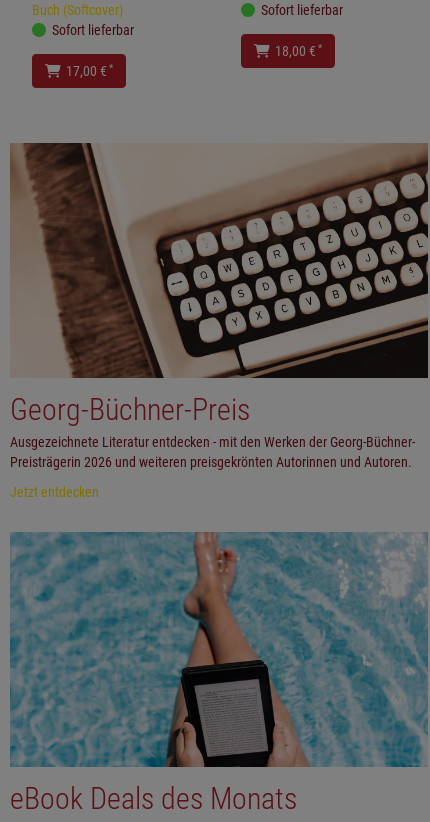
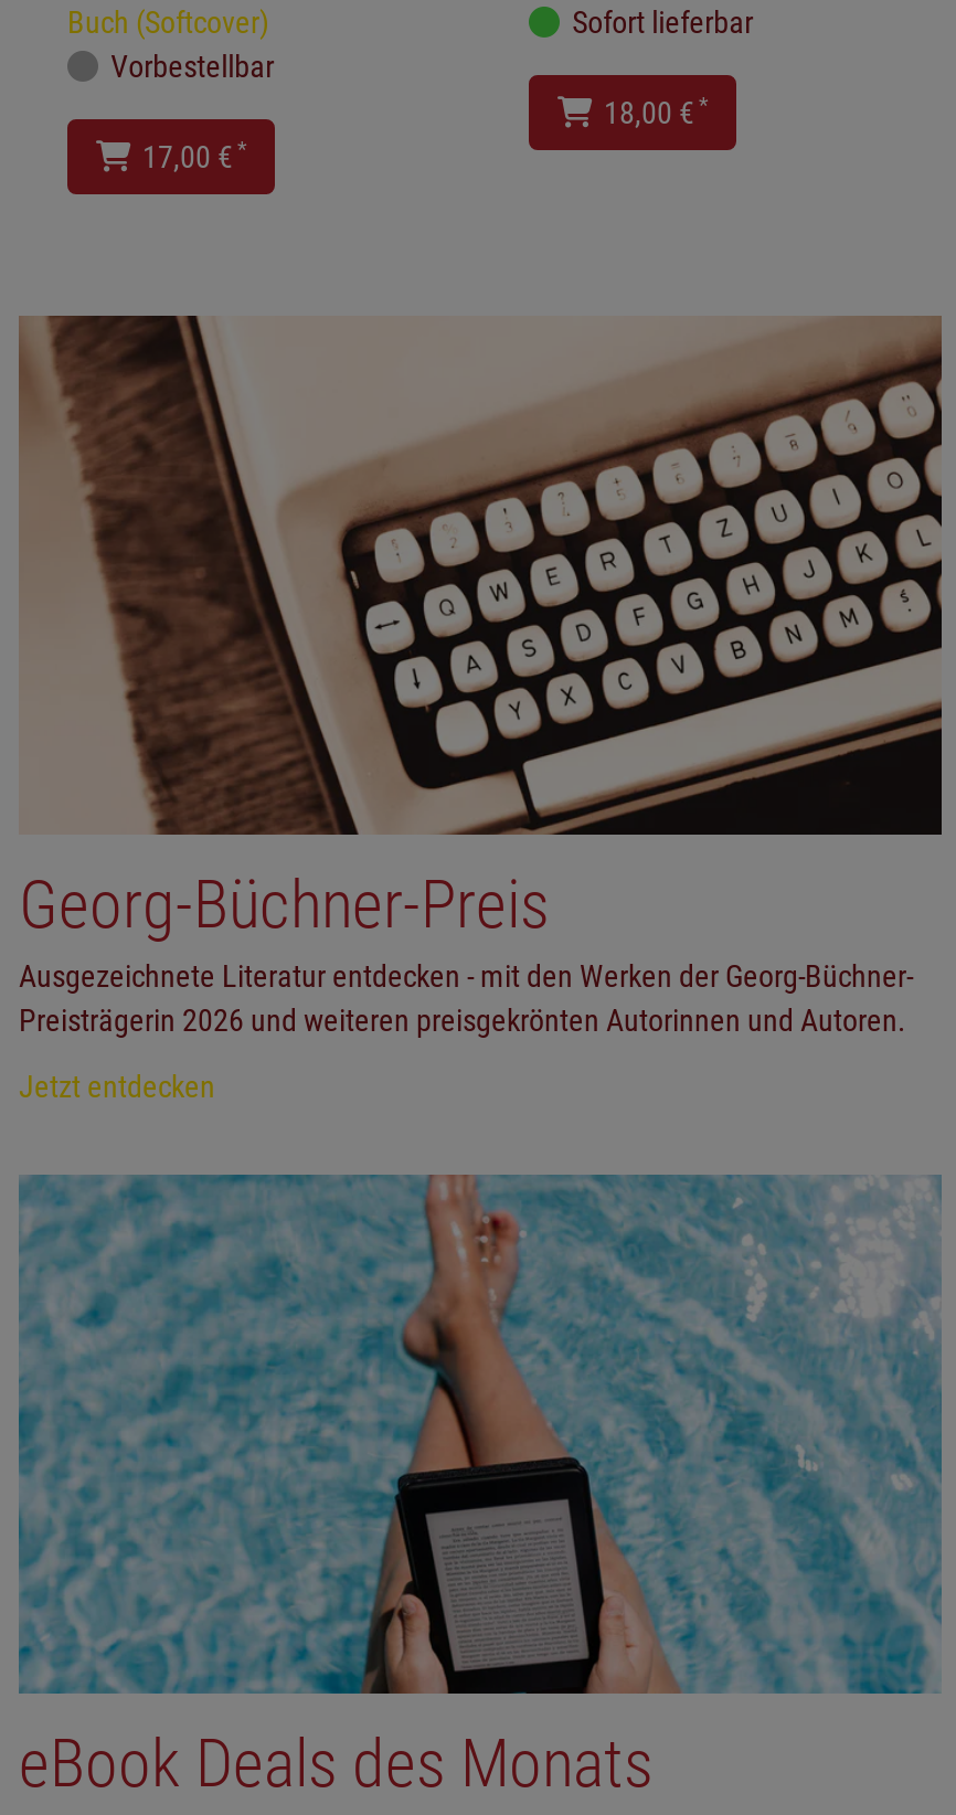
[52,22,134,38] Sofort lieferbar -> [111,49,274,84] Vorbestellbar

